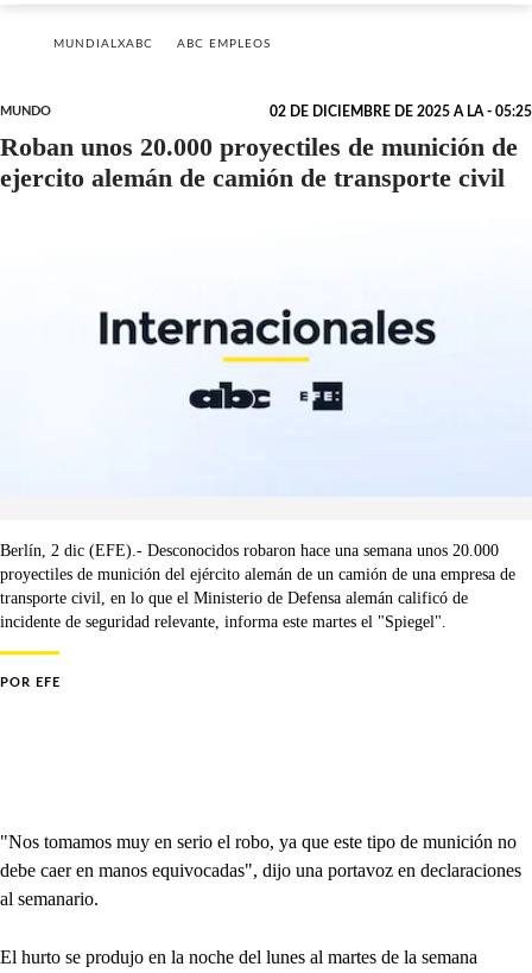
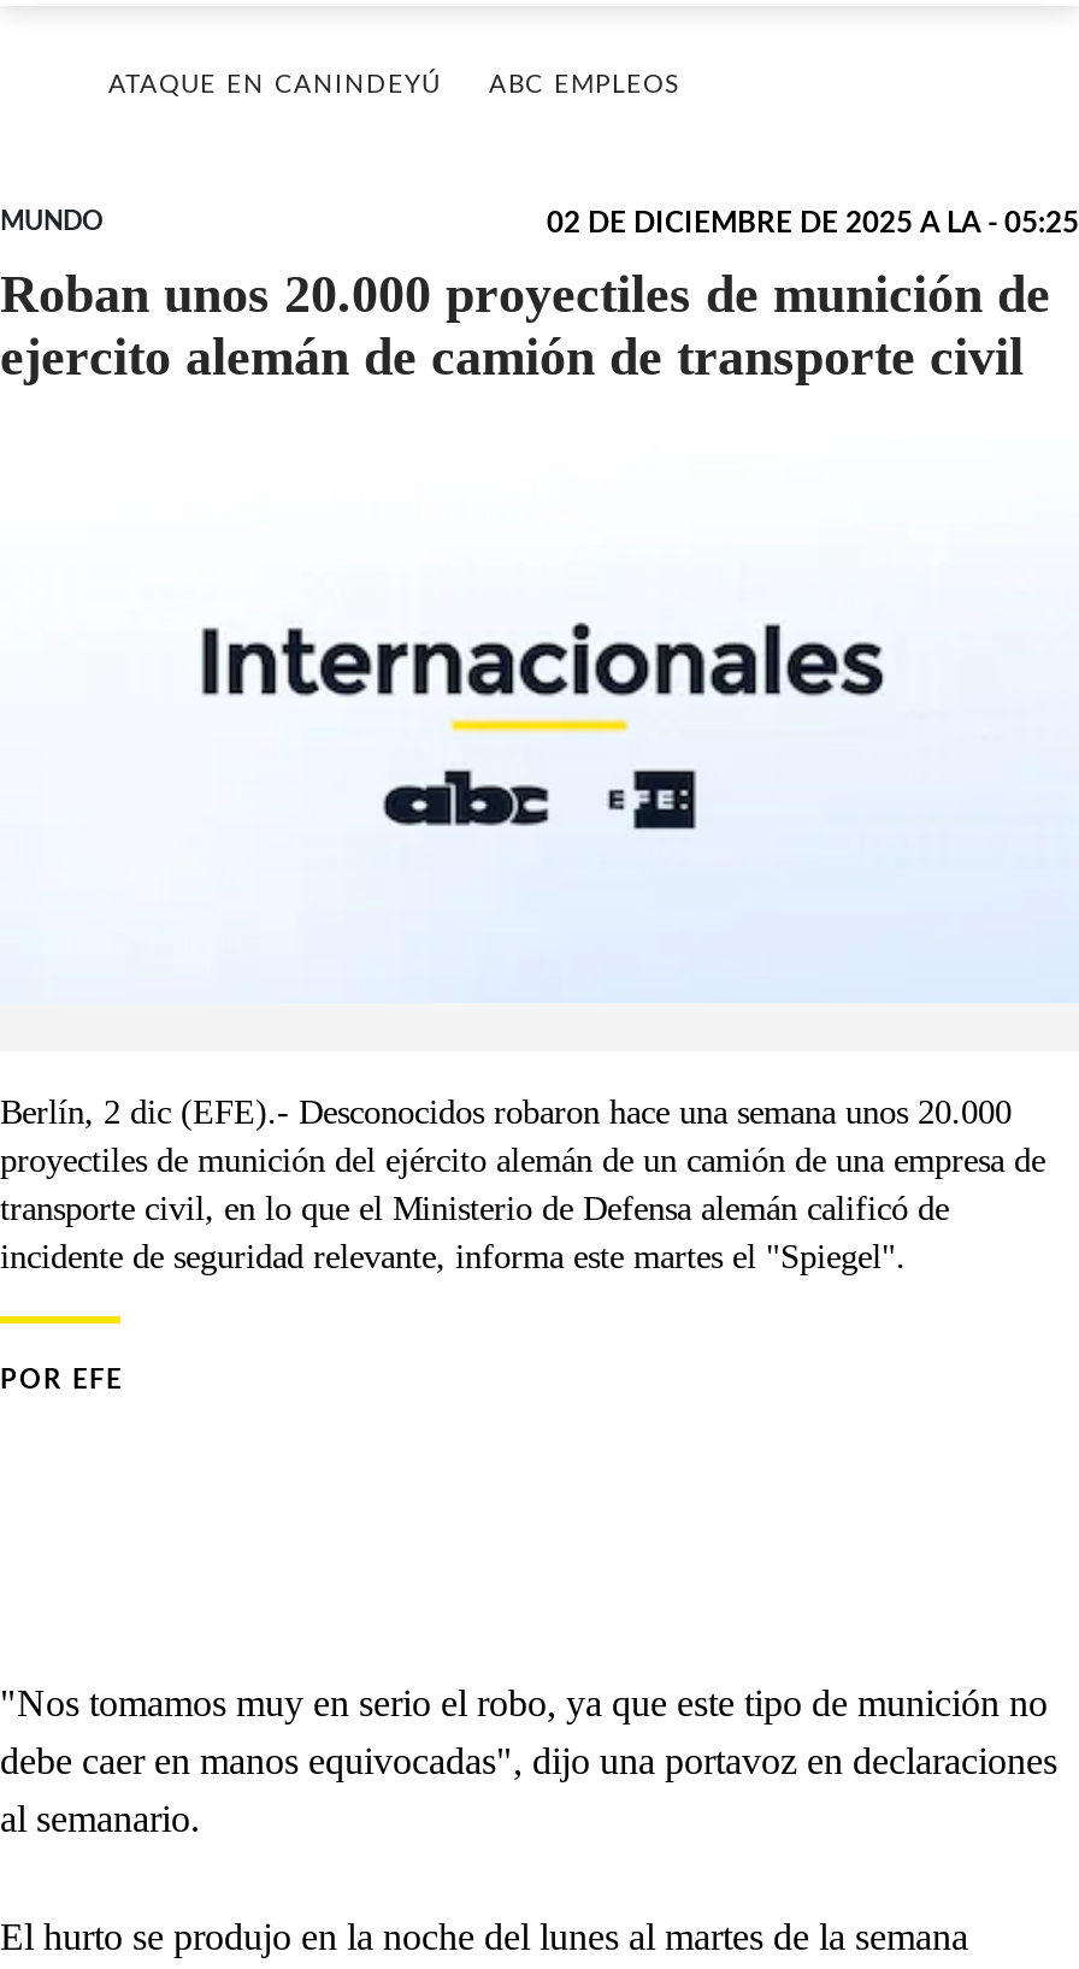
[53,38,153,50] MUNDIALXABC -> [108,73,441,98] ATAQUE EN CANINDEYÚ

